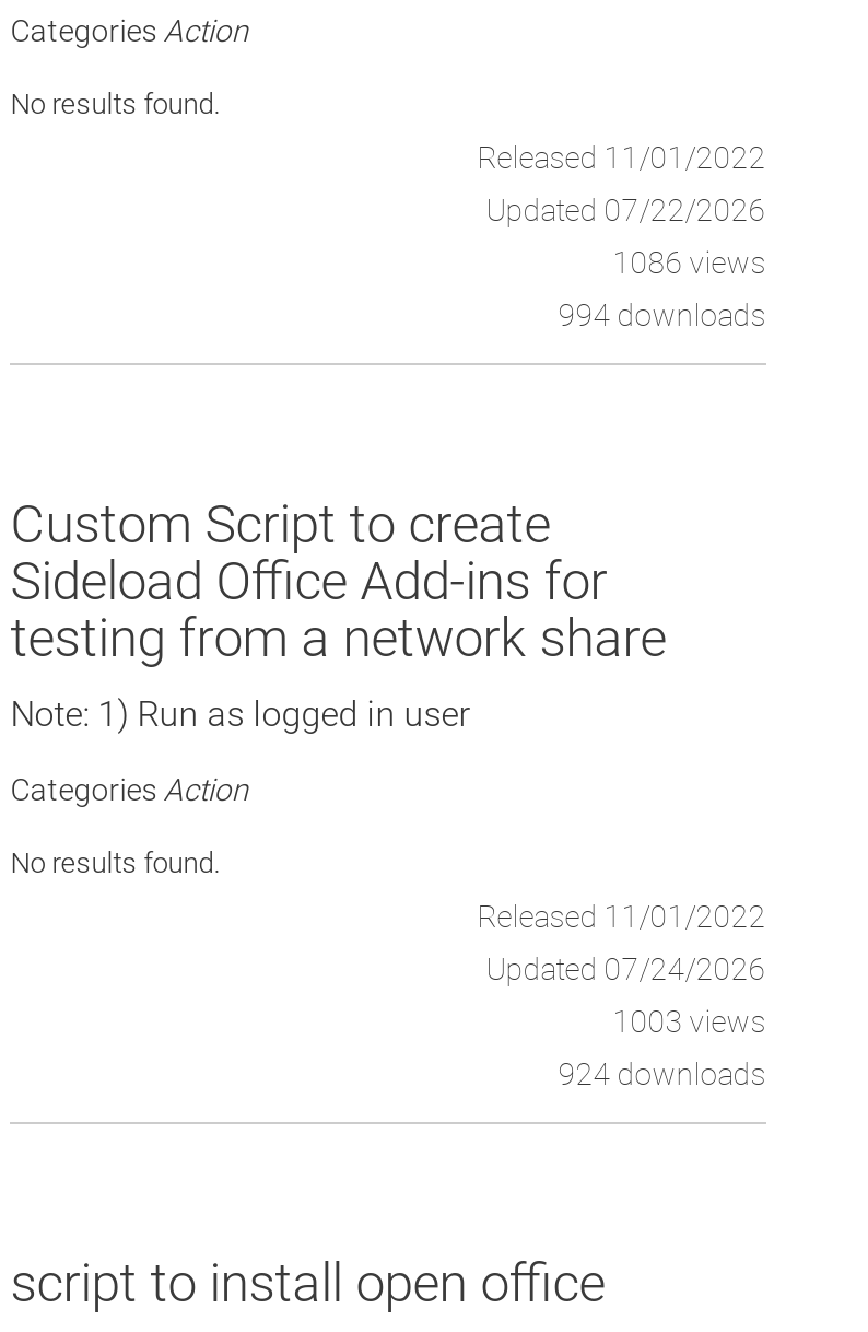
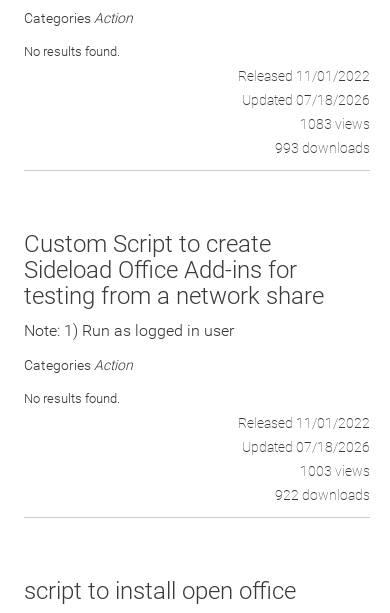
[486,192,766,227] Updated 07/22/2026 -> [242,92,370,108] Updated 07/18/2026
[613,245,766,280] 1086 views -> [300,116,370,132] 1083 views
[558,297,766,332] 994 downloads -> [275,140,370,156] 993 downloads
[486,951,766,986] Updated 07/24/2026 -> [242,439,370,455] Updated 07/18/2026
[558,1056,766,1091] 924 downloads -> [275,487,370,503] 922 downloads

